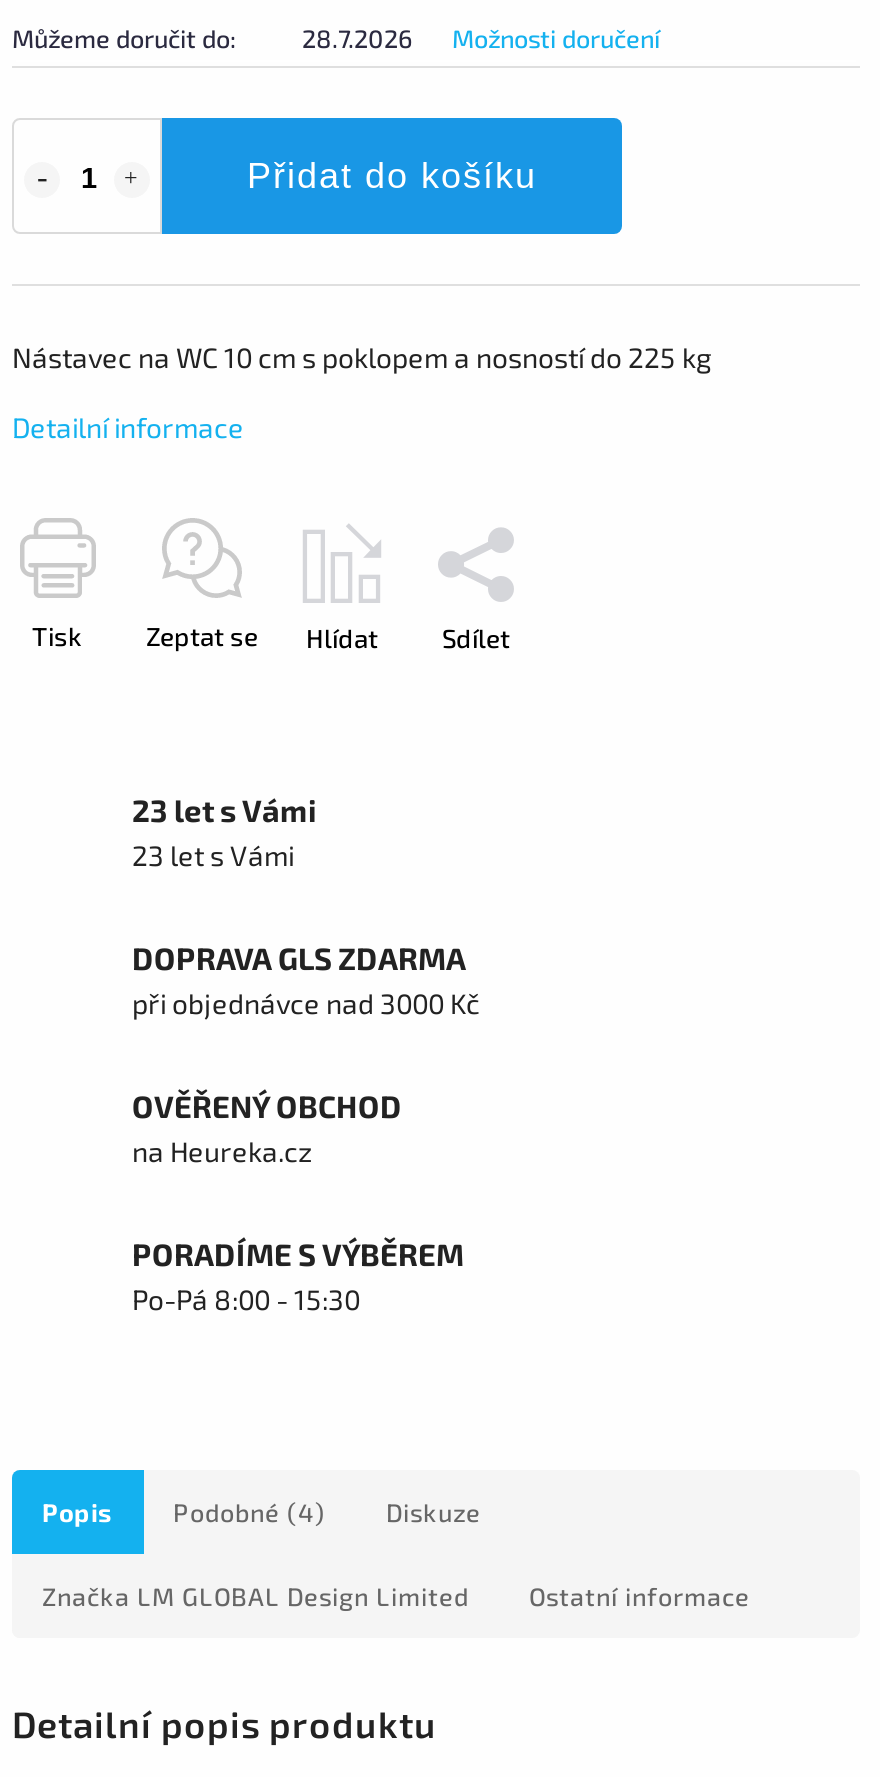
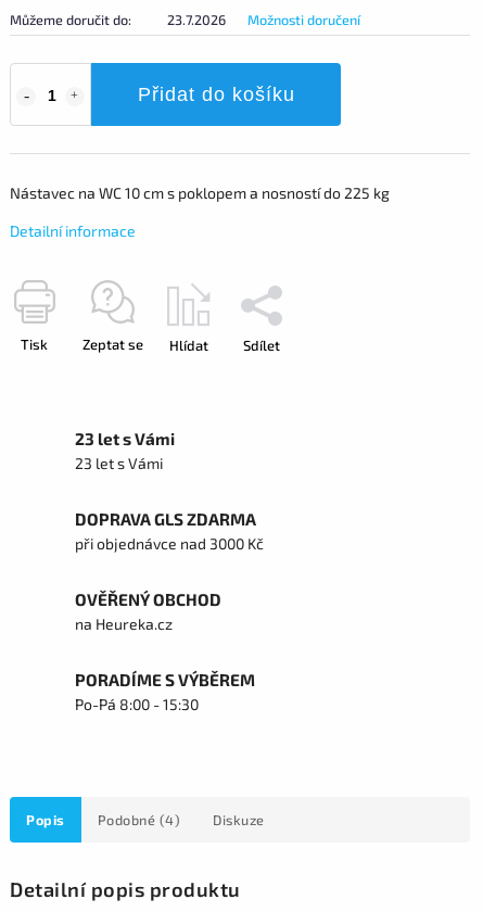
[302,22,660,54] 28.7.2026 Možnosti doručení -> [167,11,360,28] 23.7.2026 Možnosti doručení
[42,1580,750,1612] Značka LM GLOBAL Design Limited | Ostatní informace -> none

